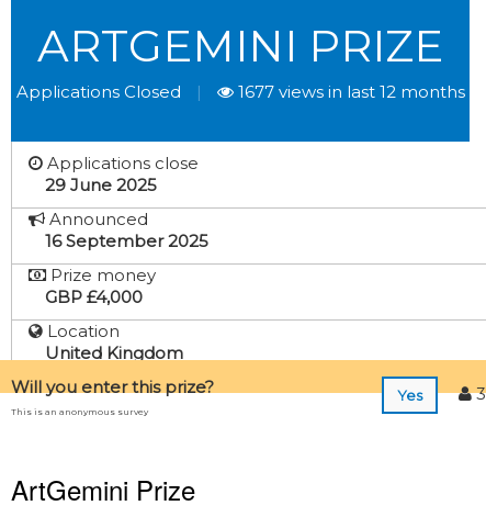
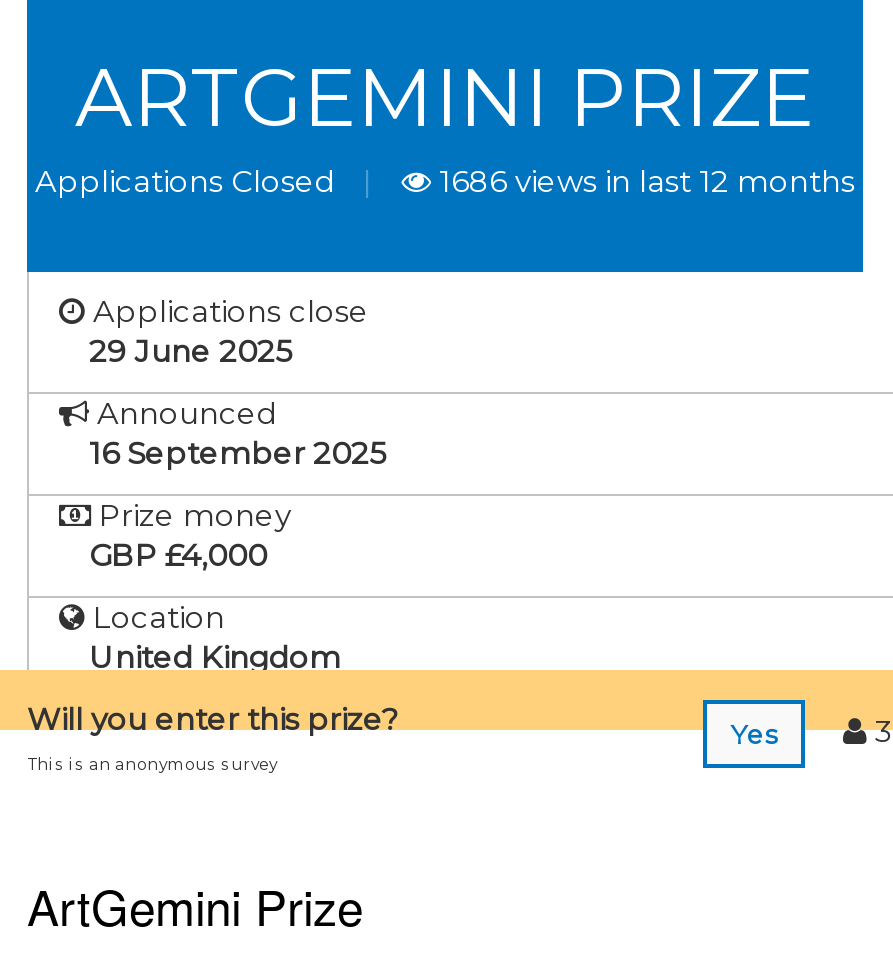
[238,81,465,102] 1677 views in last 12 months -> [439,162,855,200] 1686 views in last 12 months

